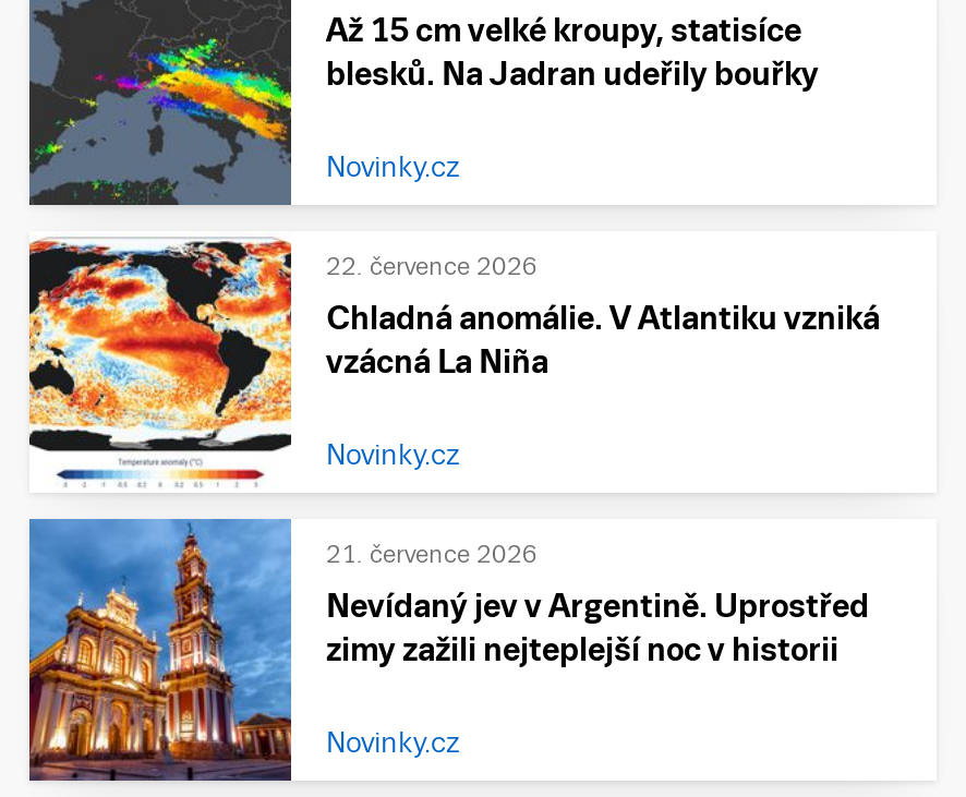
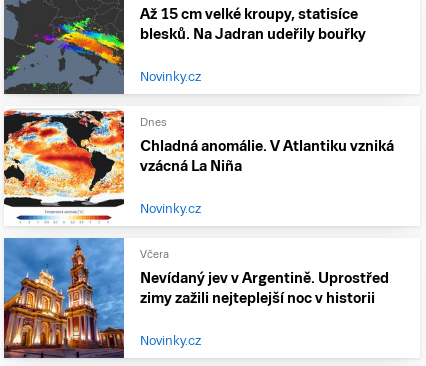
[326,253,538,279] 22. července 2026 -> [140,116,167,128] Dnes
[326,541,538,567] 21. července 2026 -> [140,248,169,260] Včera

